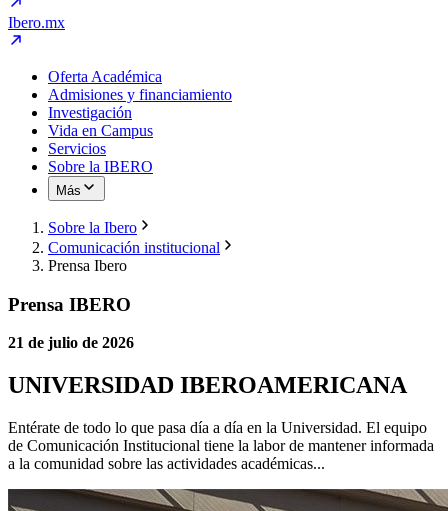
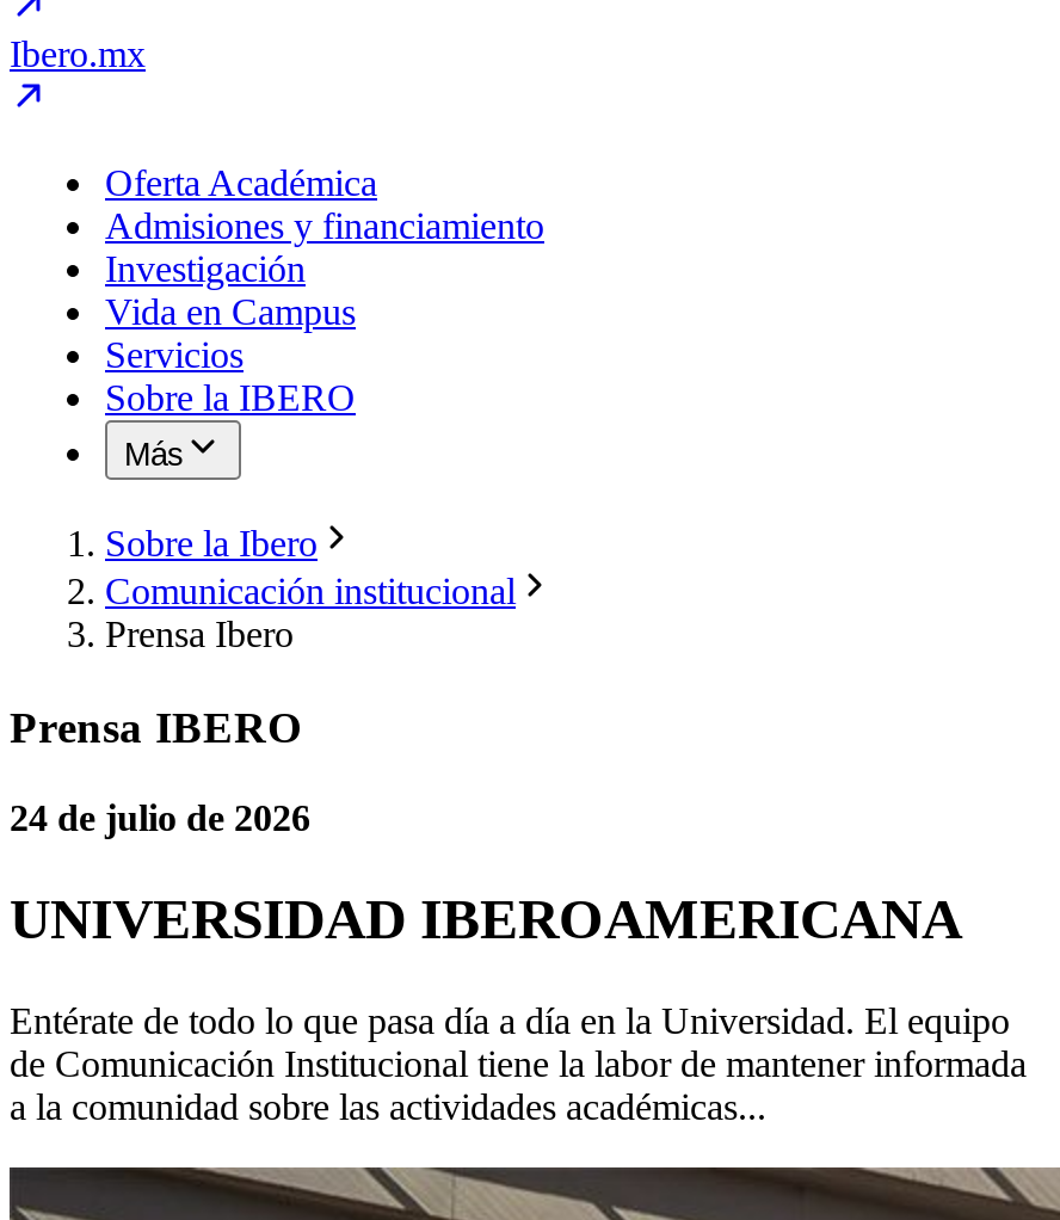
[8,334,134,351] 21 de julio de 2026 -> [10,798,310,839] 24 de julio de 2026

